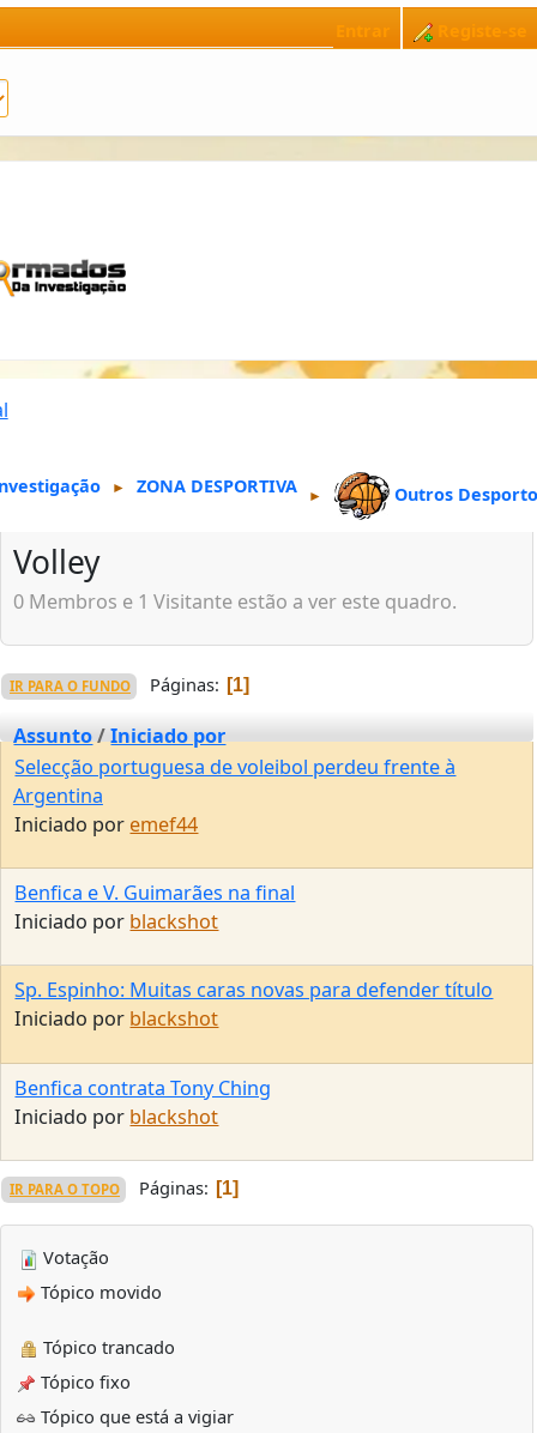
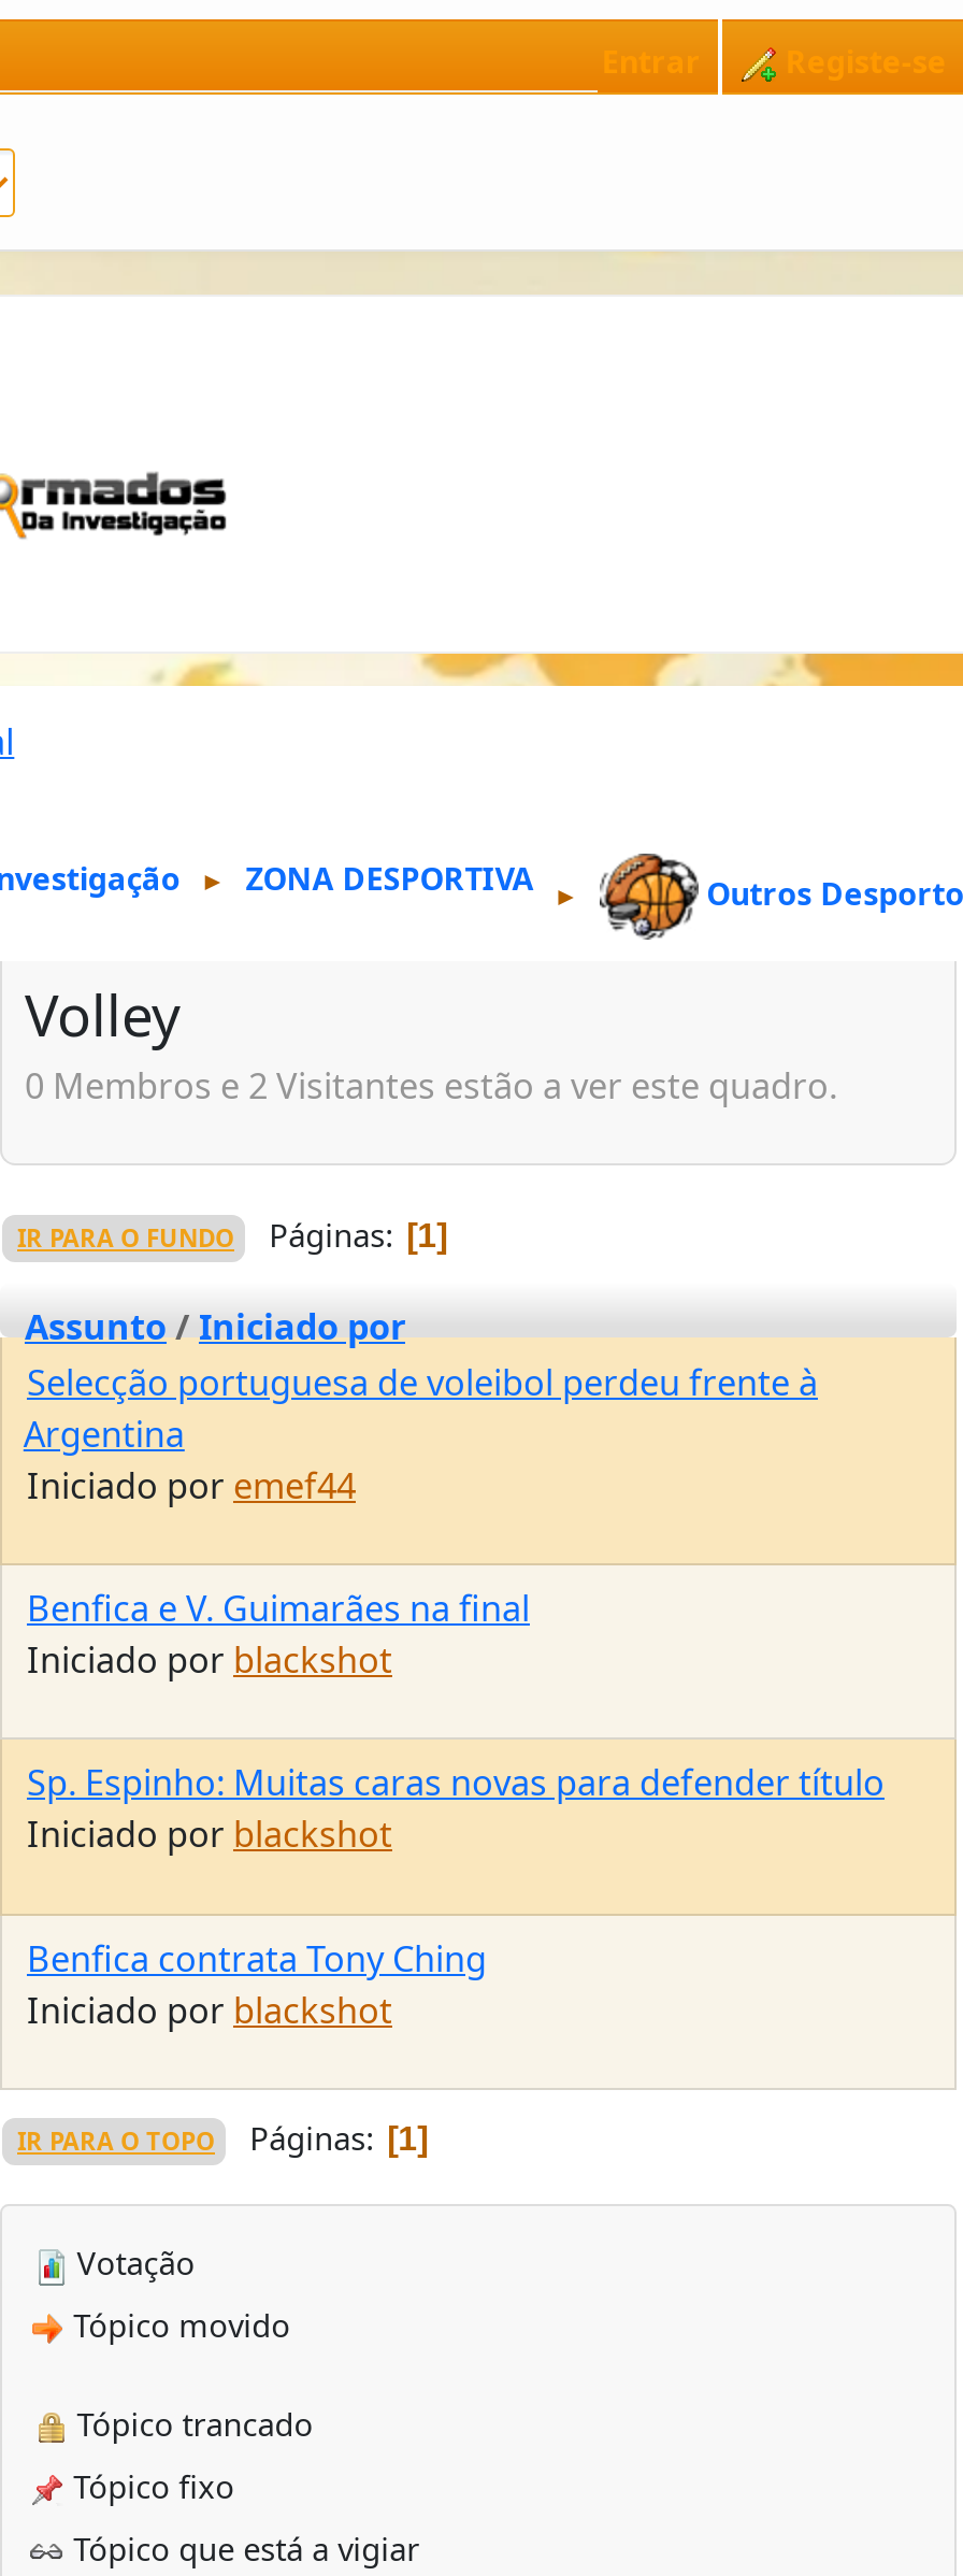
[14,579,450,605] 0 Membros e 1 Visitante estão a ver este quadro. -> [24,1046,825,1092] 0 Membros e 2 Visitantes estão a ver este quadro.

